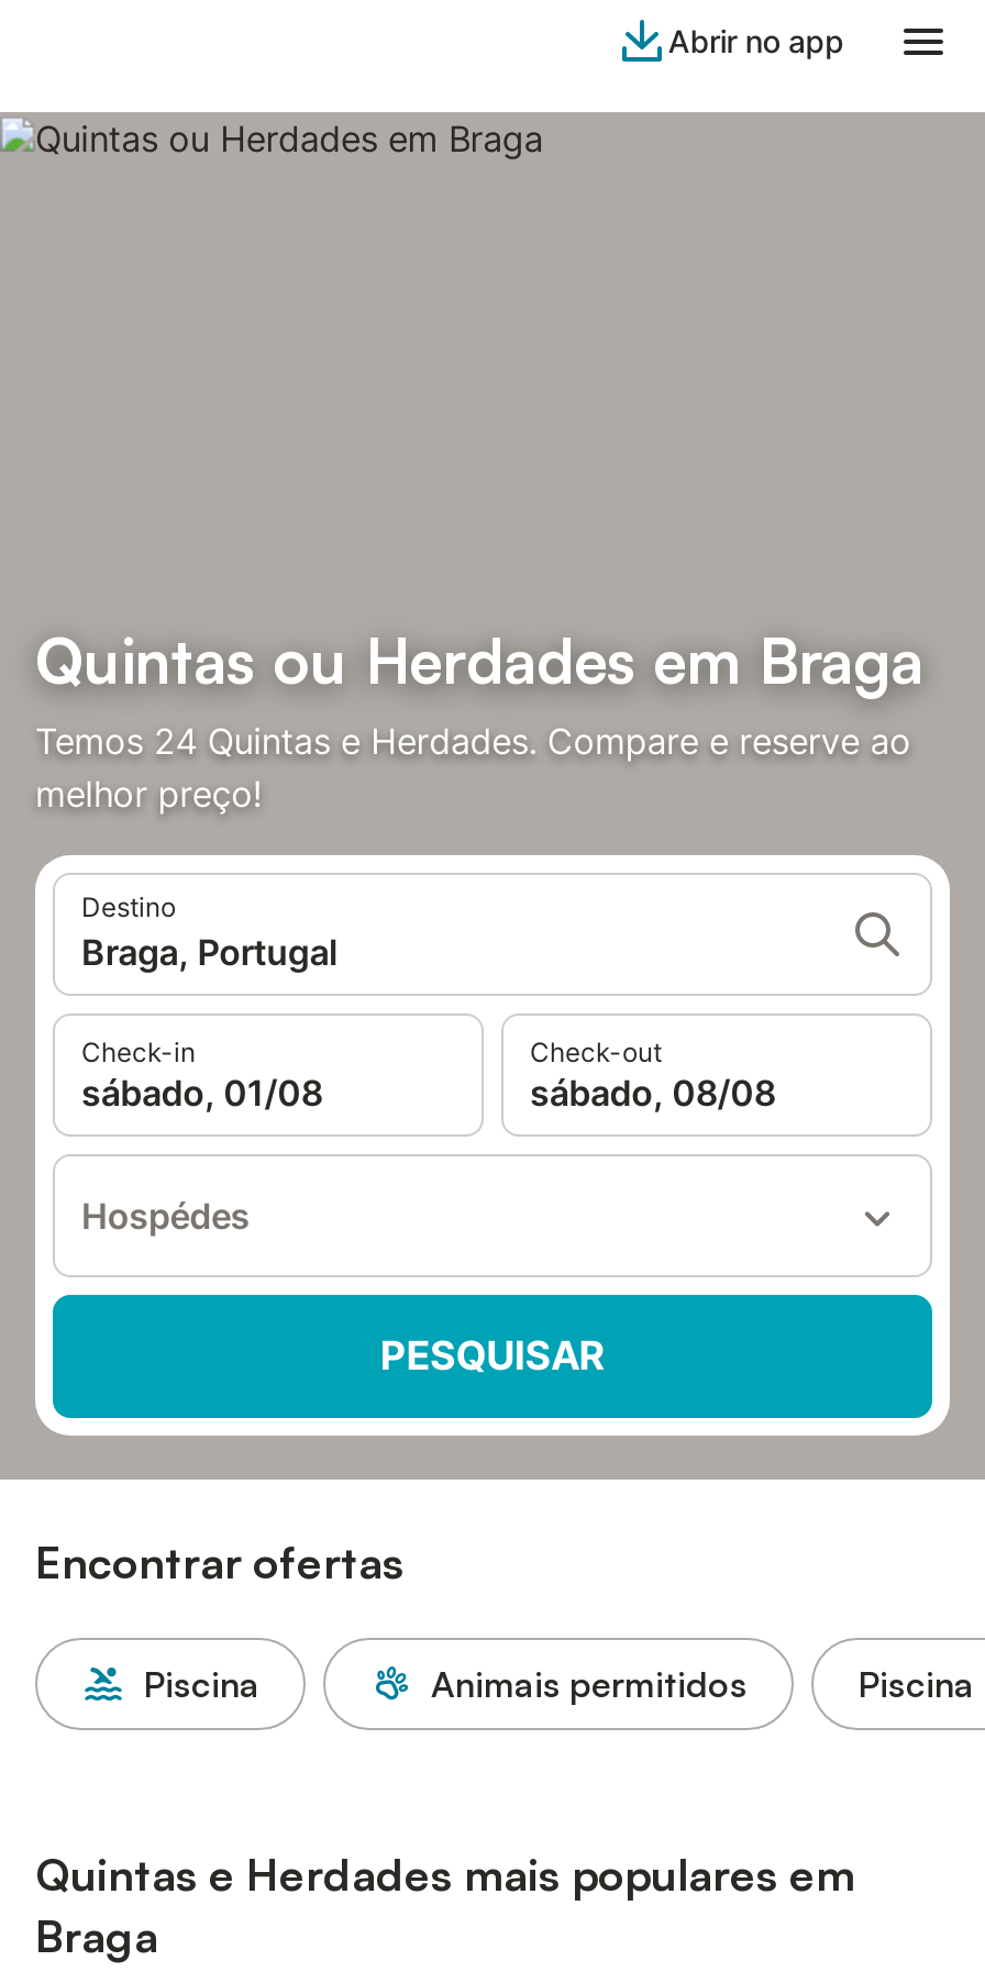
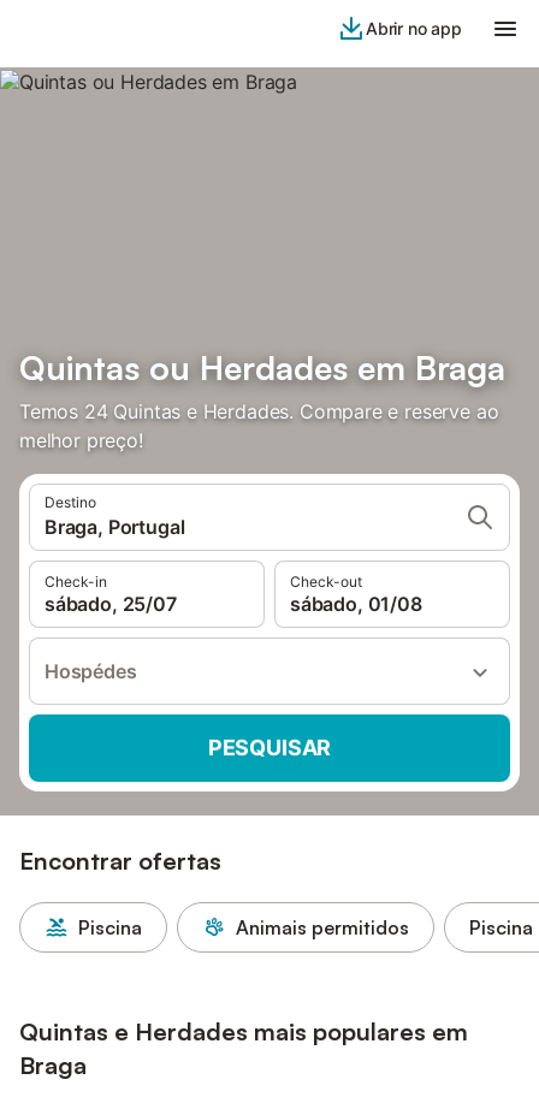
[81,1071,323,1115] sábado, 01/08 -> [45,592,176,616] sábado, 25/07
[530,1071,775,1115] sábado, 08/08 -> [290,592,422,616] sábado, 01/08

